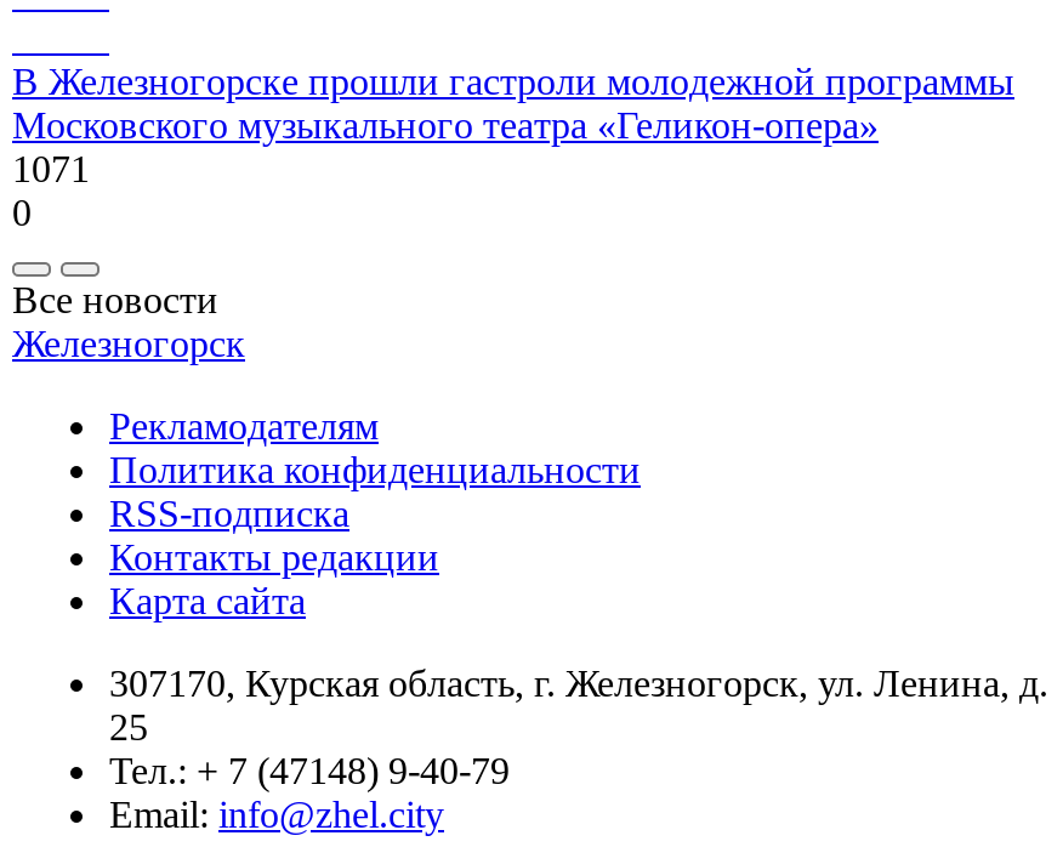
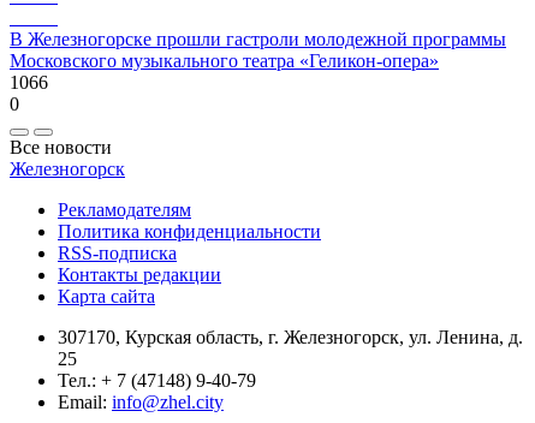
[12,148,90,189] 1071 -> [10,72,48,92] 1066

